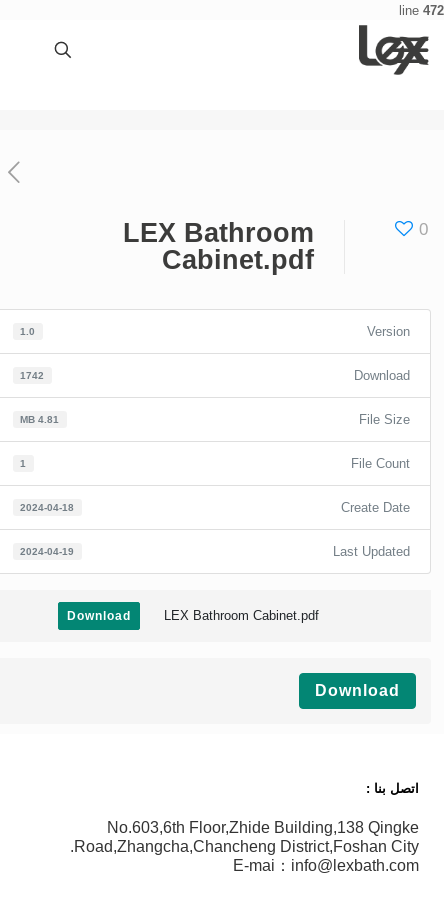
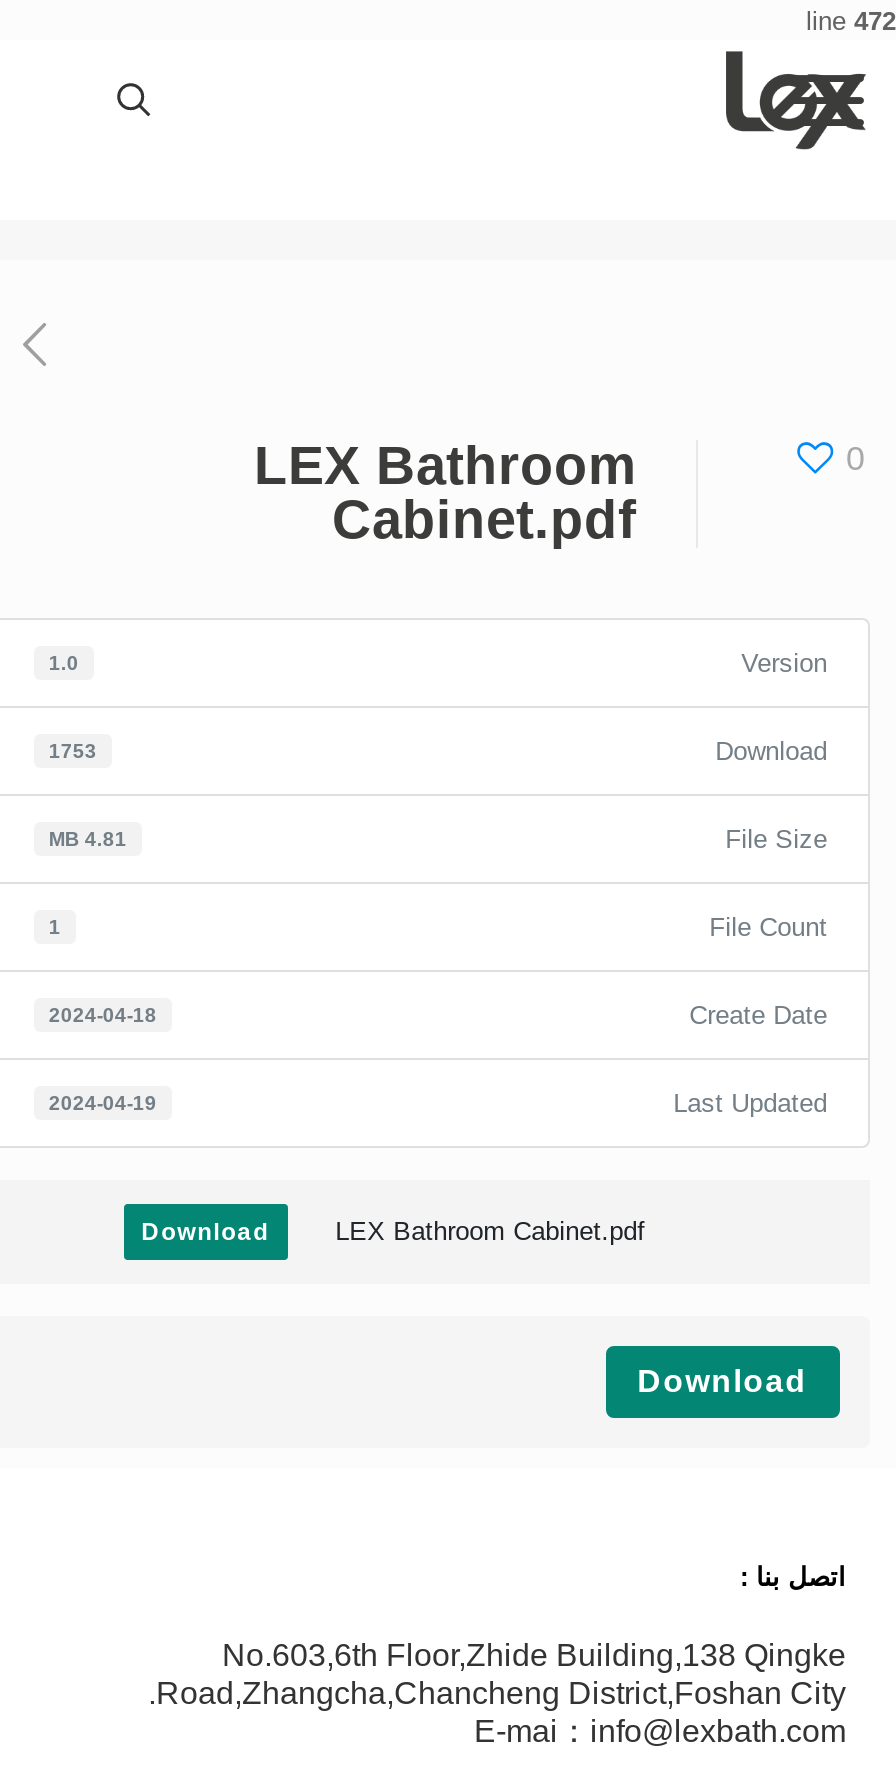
[20,370,44,381] 1742 -> [49,740,97,762] 1753

